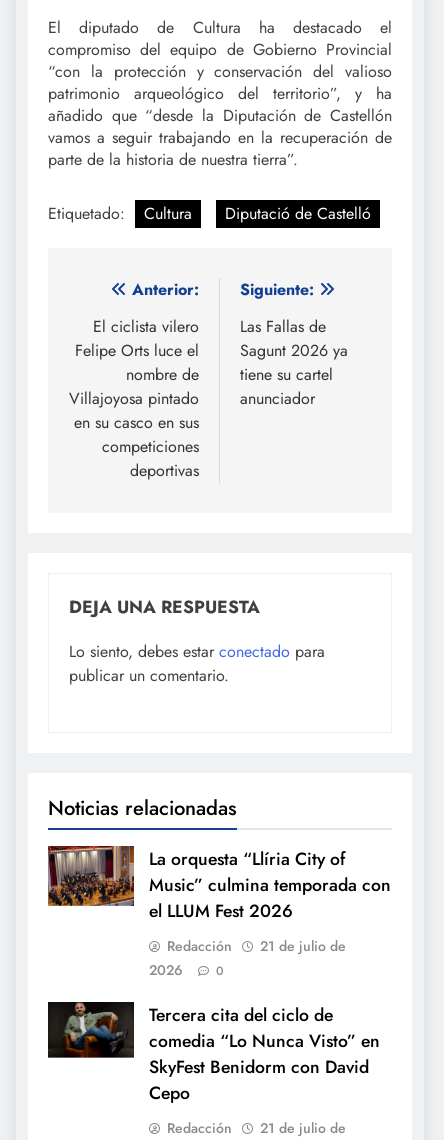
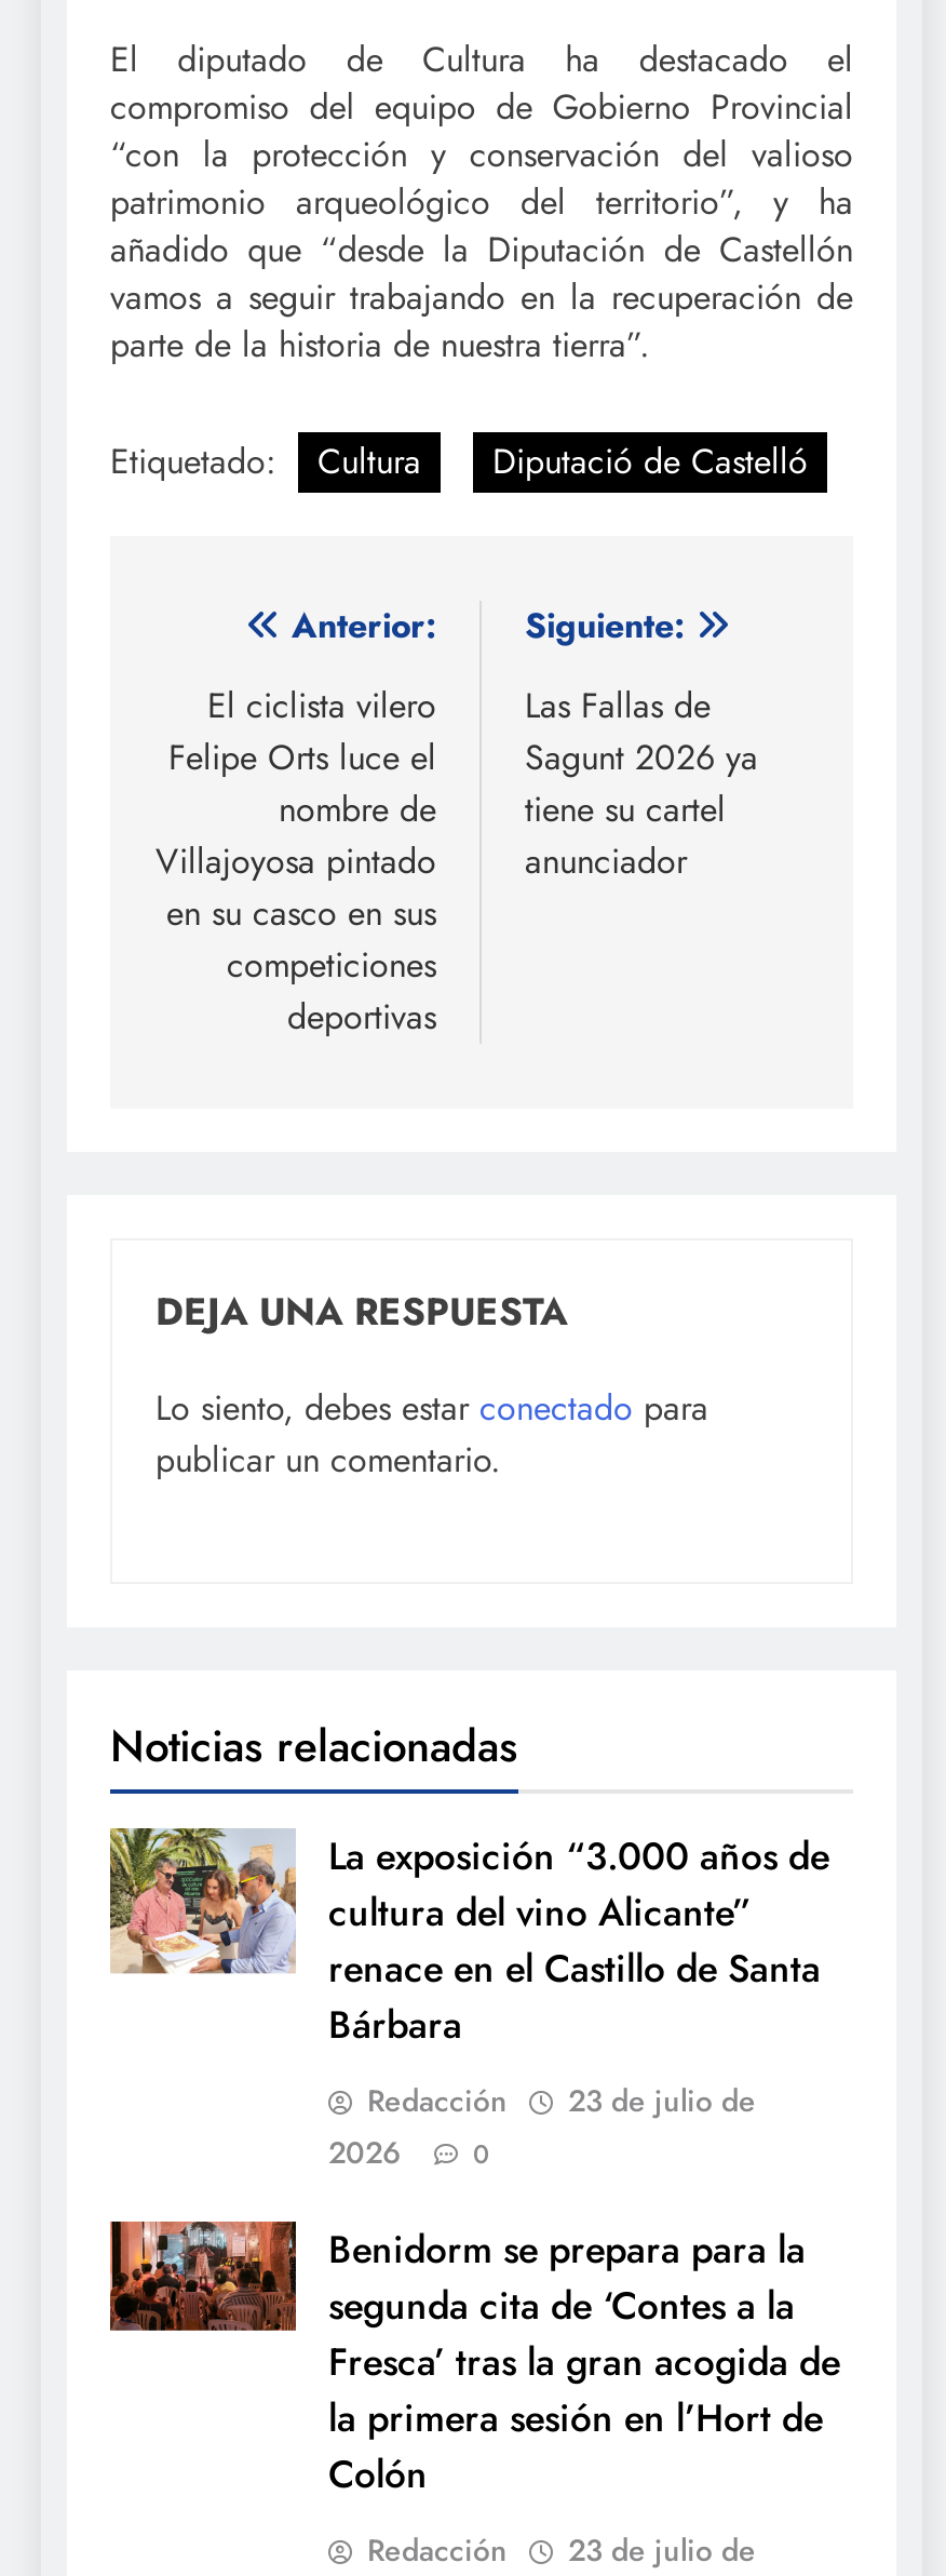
[48,845,391,924] [image] | La orquesta “Llíria City of | Music” culmina temporada con | el LLUM Fest 2026 -> [108,1826,829,2052] [image] | La exposición “3.000 años de | cultura del vino Alicante” | renace en el Castillo de Santa | Bárbara
[167,936,346,956] Redacción 21 de julio de -> [367,2078,756,2121] Redacción 23 de julio de
[47,1001,380,1106] [image] | Tercera cita del ciclo de | comedia “Lo Nunca Visto” en | SkyFest Benidorm con David | Cepo -> [108,2219,840,2502] [image] | Benidorm se prepara para la | segunda cita de ‘Contes a la | Fresca’ tras la gran acogida de | la primera sesión en l’Hort de | Colón
[167,1118,346,1138] Redacción 21 de julio de -> [367,2528,756,2571] Redacción 23 de julio de

